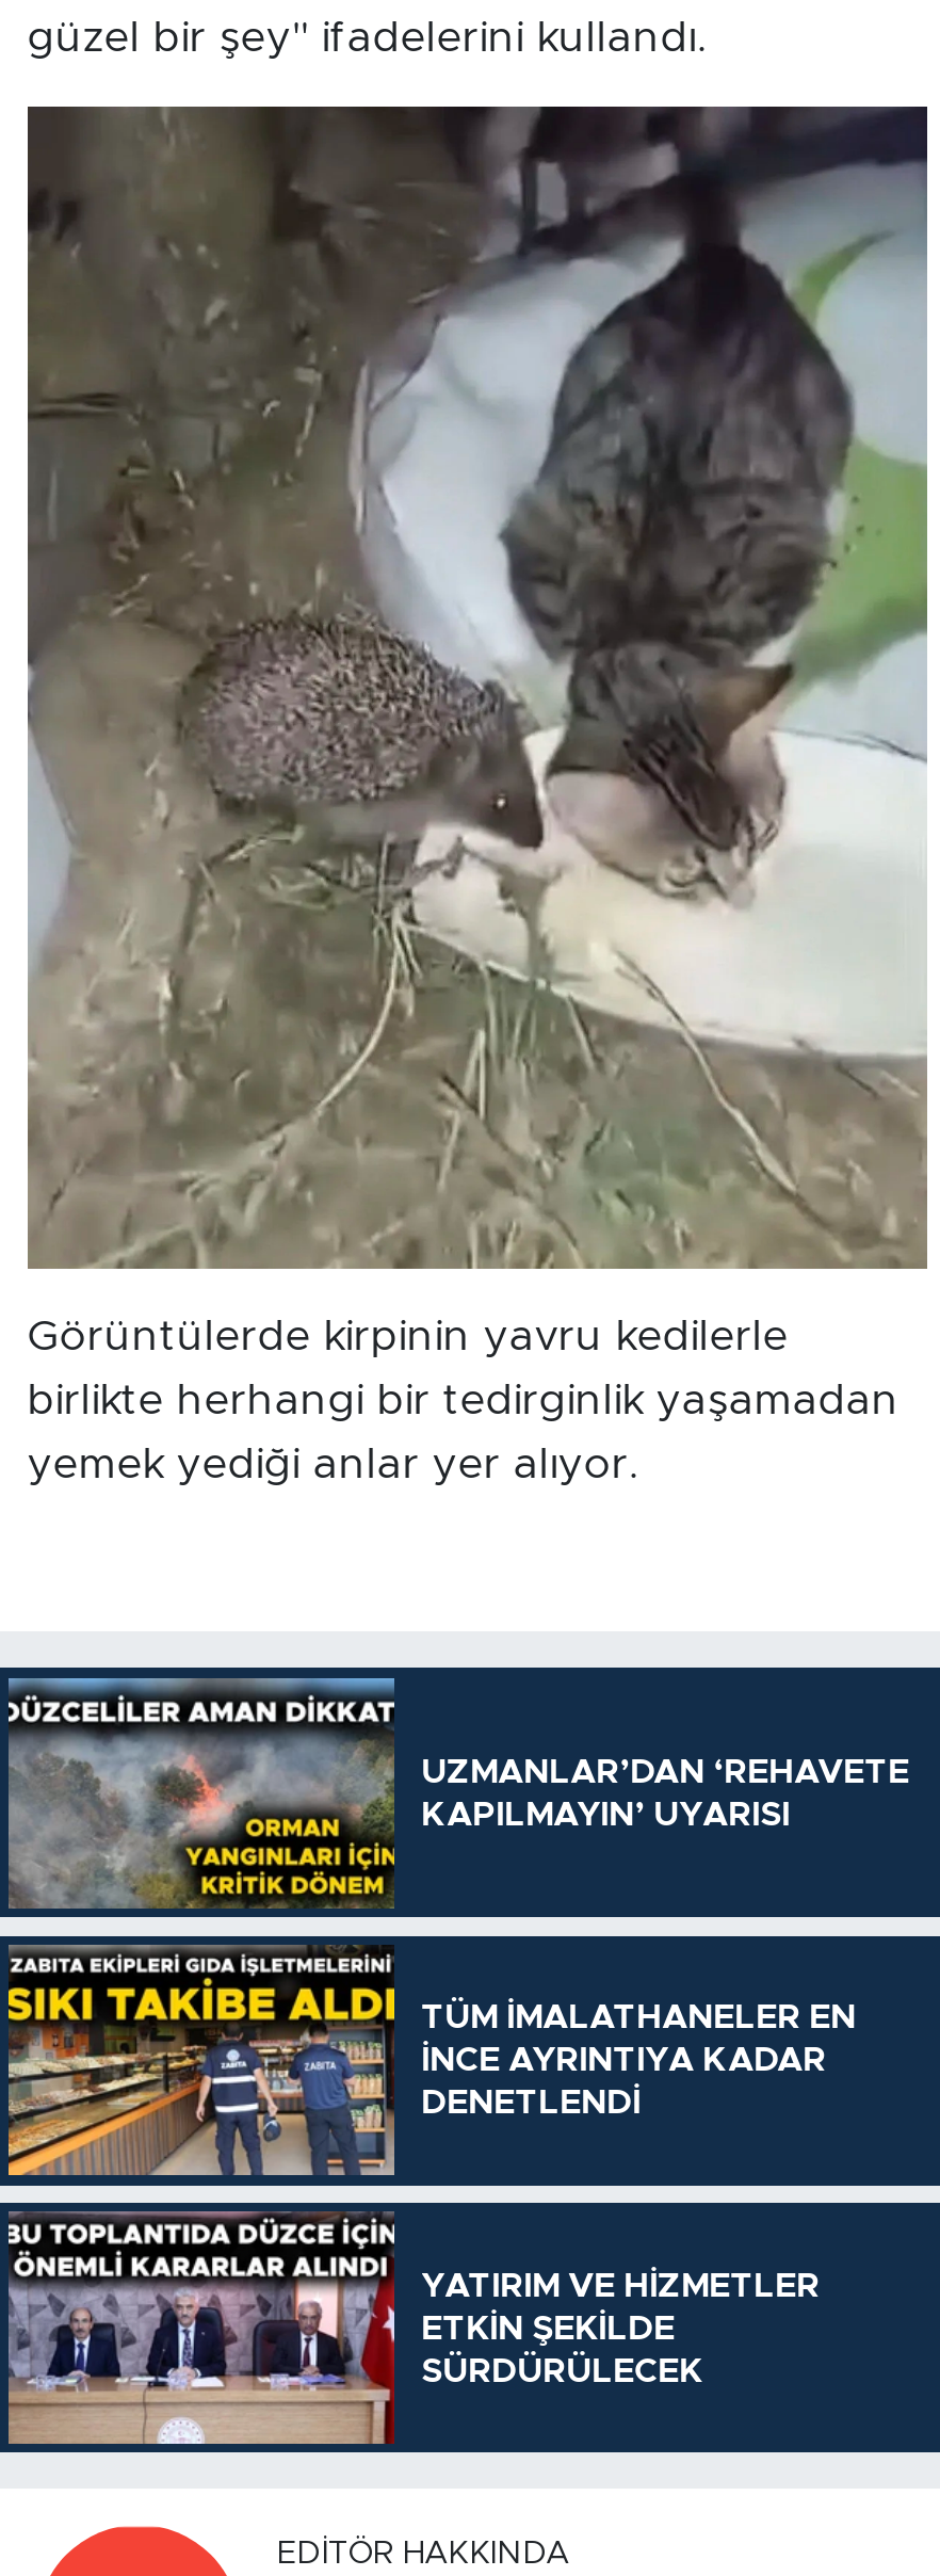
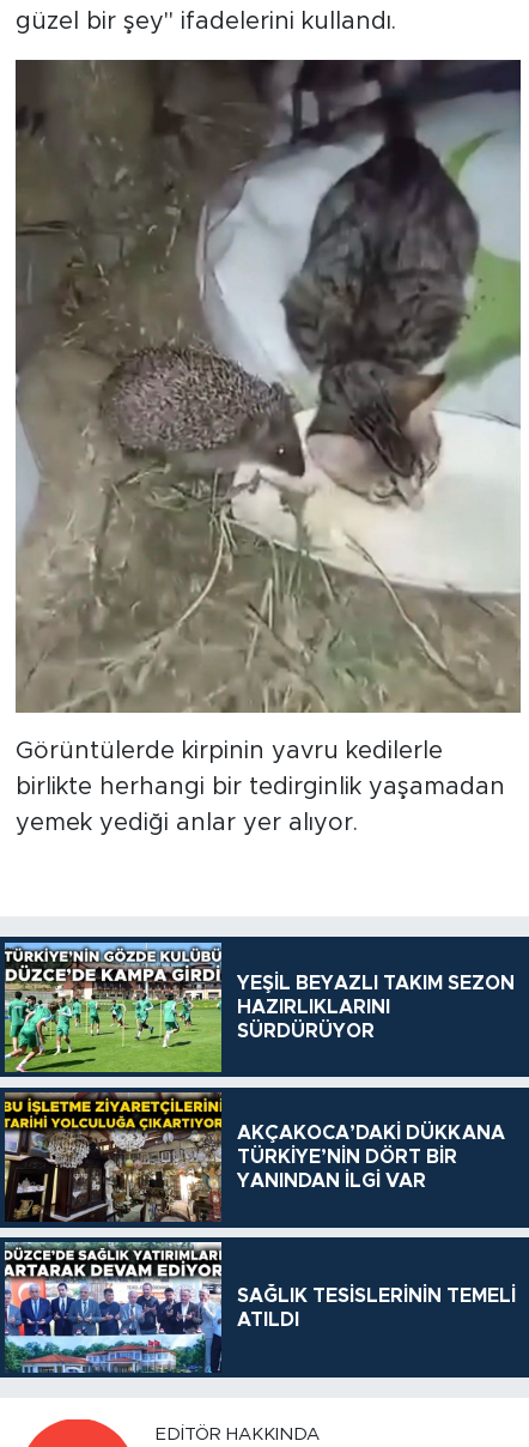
[6,1678,909,1909] [image] | UZMANLAR’DAN ‘REHAVETE | KAPILMAYIN’ UYARISI -> [4,942,514,1073] [image] | YEŞİL BEYAZLI TAKIM SEZON | HAZIRLIKLARINI | SÜRDÜRÜYOR
[6,1945,856,2177] [image] | TÜM İMALATHANELER EN | İNCE AYRINTIYA KADAR | DENETLENDİ -> [4,1091,505,1222] [image] | AKÇAKOCA’DAKİ DÜKKANA | TÜRKİYE’NİN DÖRT BİR | YANINDAN İLGİ VAR
[6,2211,820,2446] [image] | YATIRIM VE HİZMETLER | ETKİN ŞEKİLDE | SÜRDÜRÜLECEK -> [4,1241,515,1374] [image] | SAĞLIK TESİSLERİNİN TEMELİ | ATILDI

